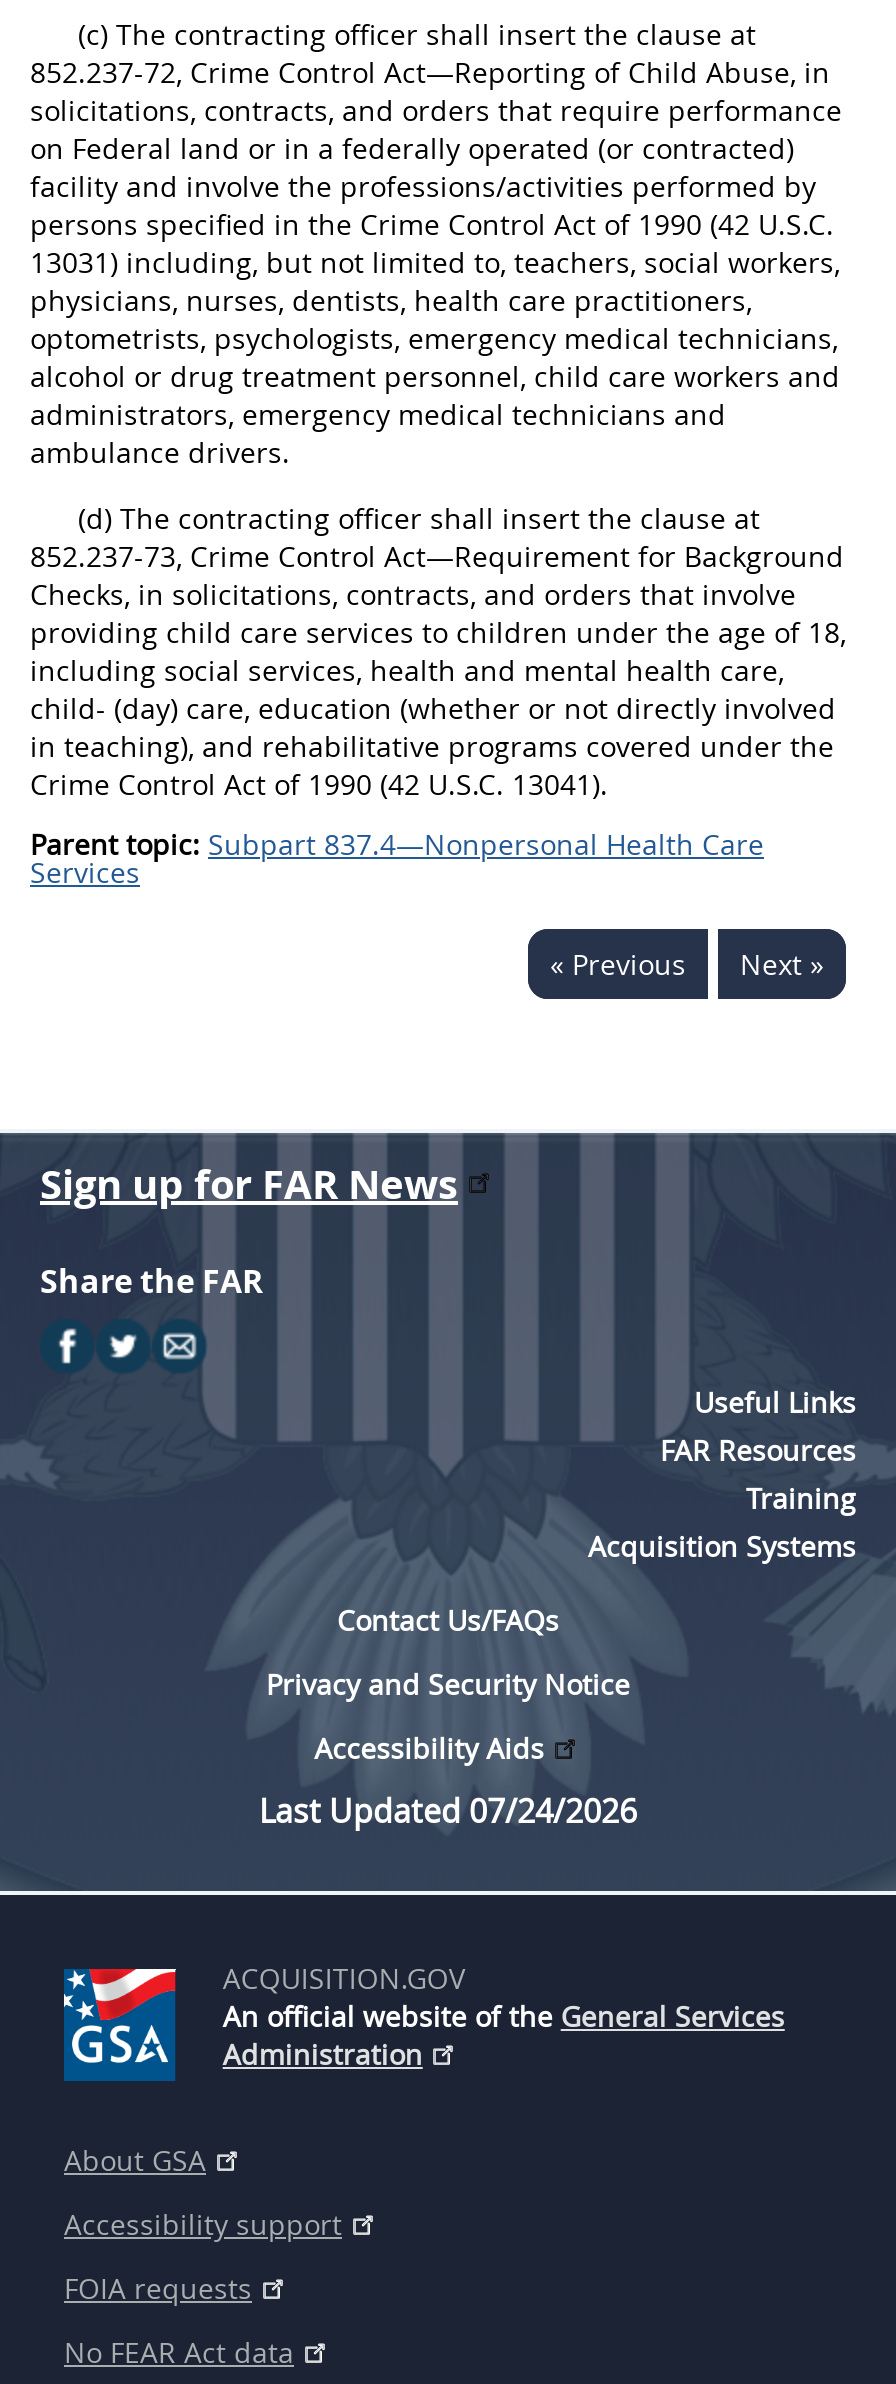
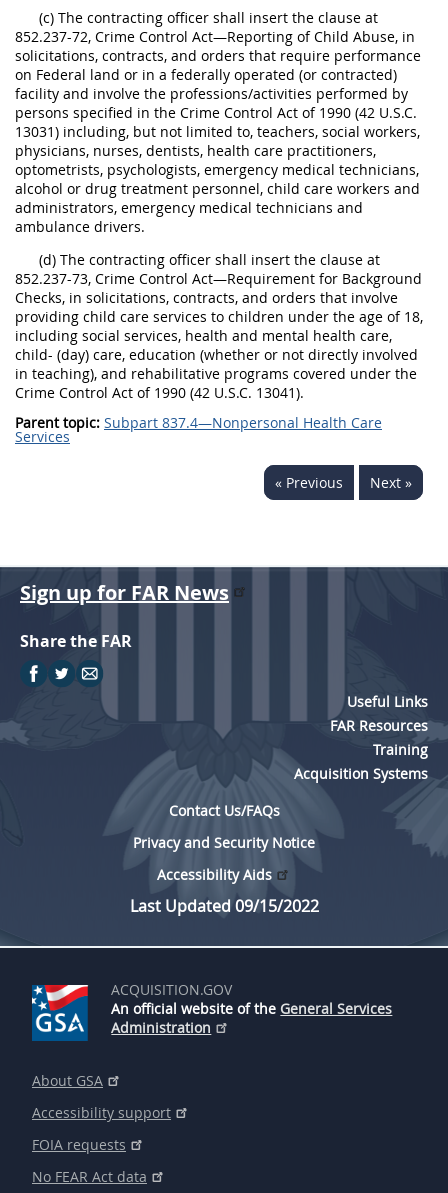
[259,1789,637,1833] Last Updated 07/24/2026 -> [129,895,318,917] Last Updated 09/15/2022

